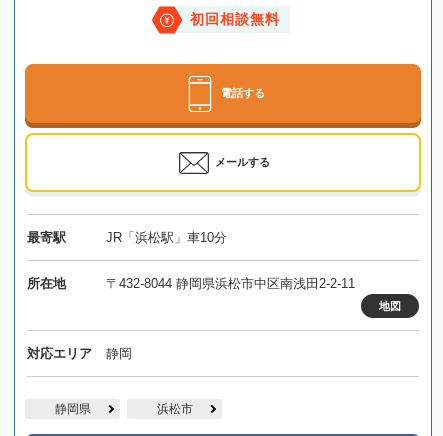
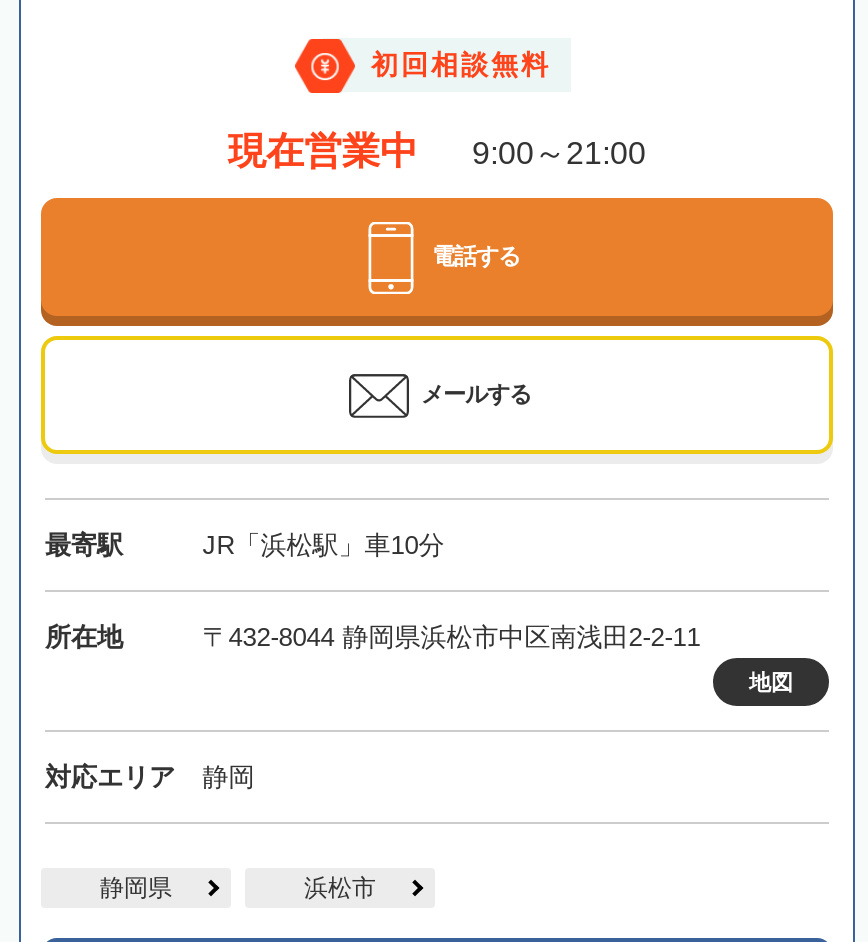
none -> [228,131,646,173] 現在営業中 | 9:00～21:00

